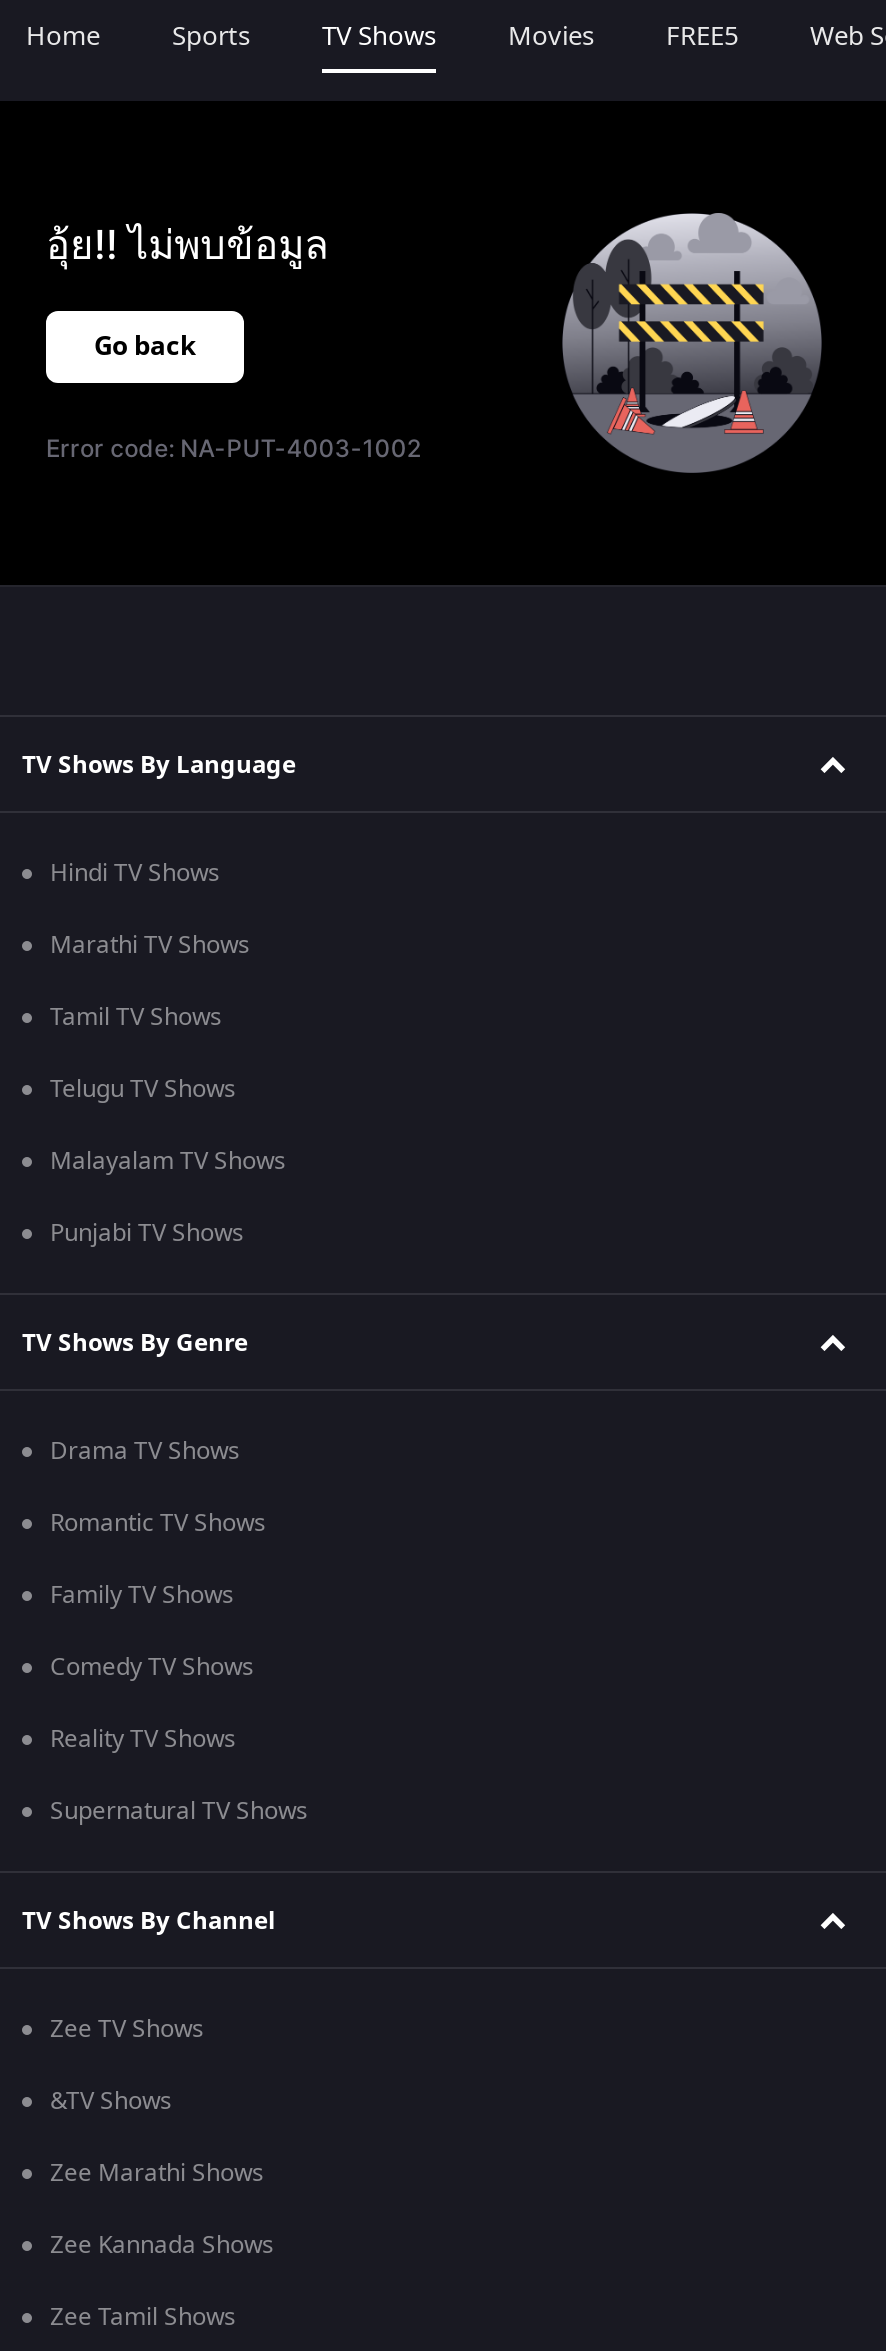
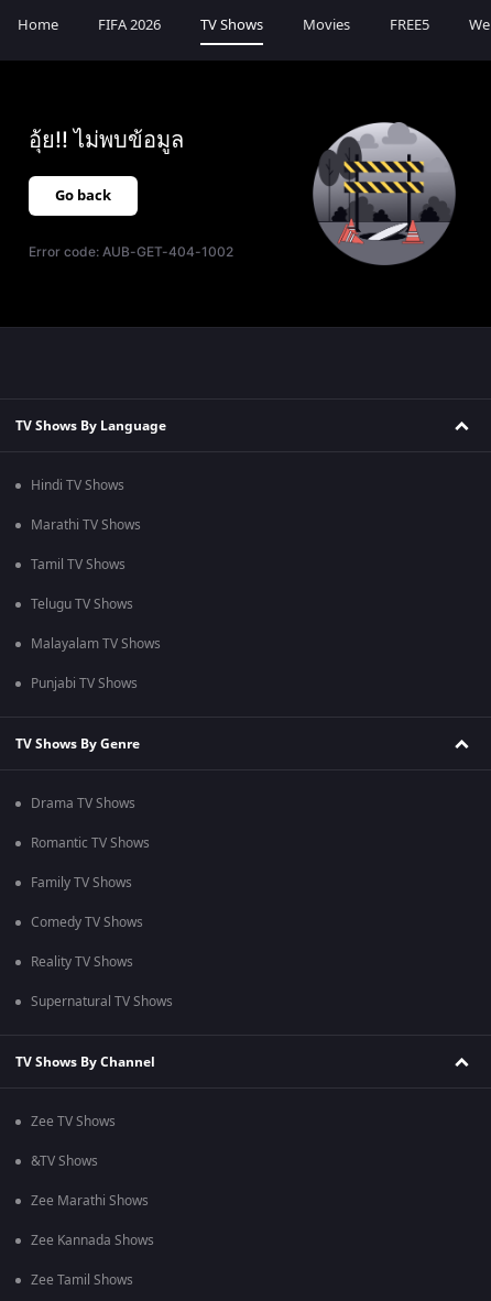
[172,17,250,55] Sports -> [98,14,161,35] FIFA 2026
[46,433,421,463] Error code: NA-PUT-4003-1002 -> [29,243,234,260] Error code: AUB-GET-404-1002

